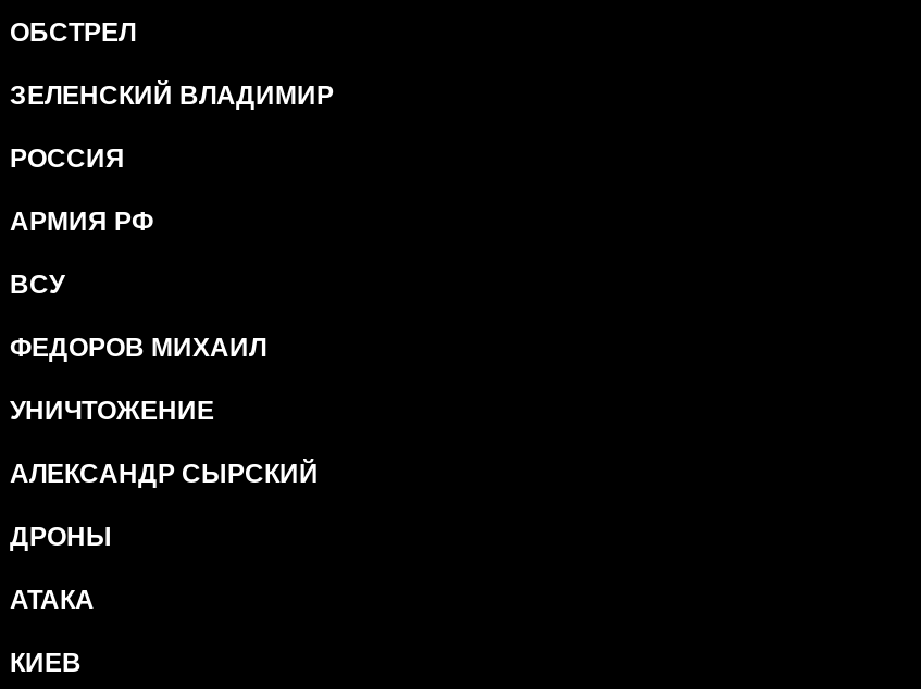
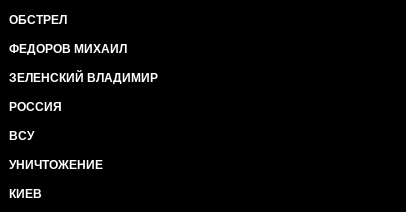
moved [10,80,334,174] -> [9,71,158,114]: ЗЕЛЕНСКИЙ ВЛАДИМИР | РОССИЯ
[10,206,153,237] АРМИЯ РФ -> none
moved [10,333,266,363] -> [9,42,127,56]: ФЕДОРОВ МИХАИЛ
[10,459,319,615] АЛЕКСАНДР СЫРСКИЙ | ДРОНЫ | АТАКА -> none

